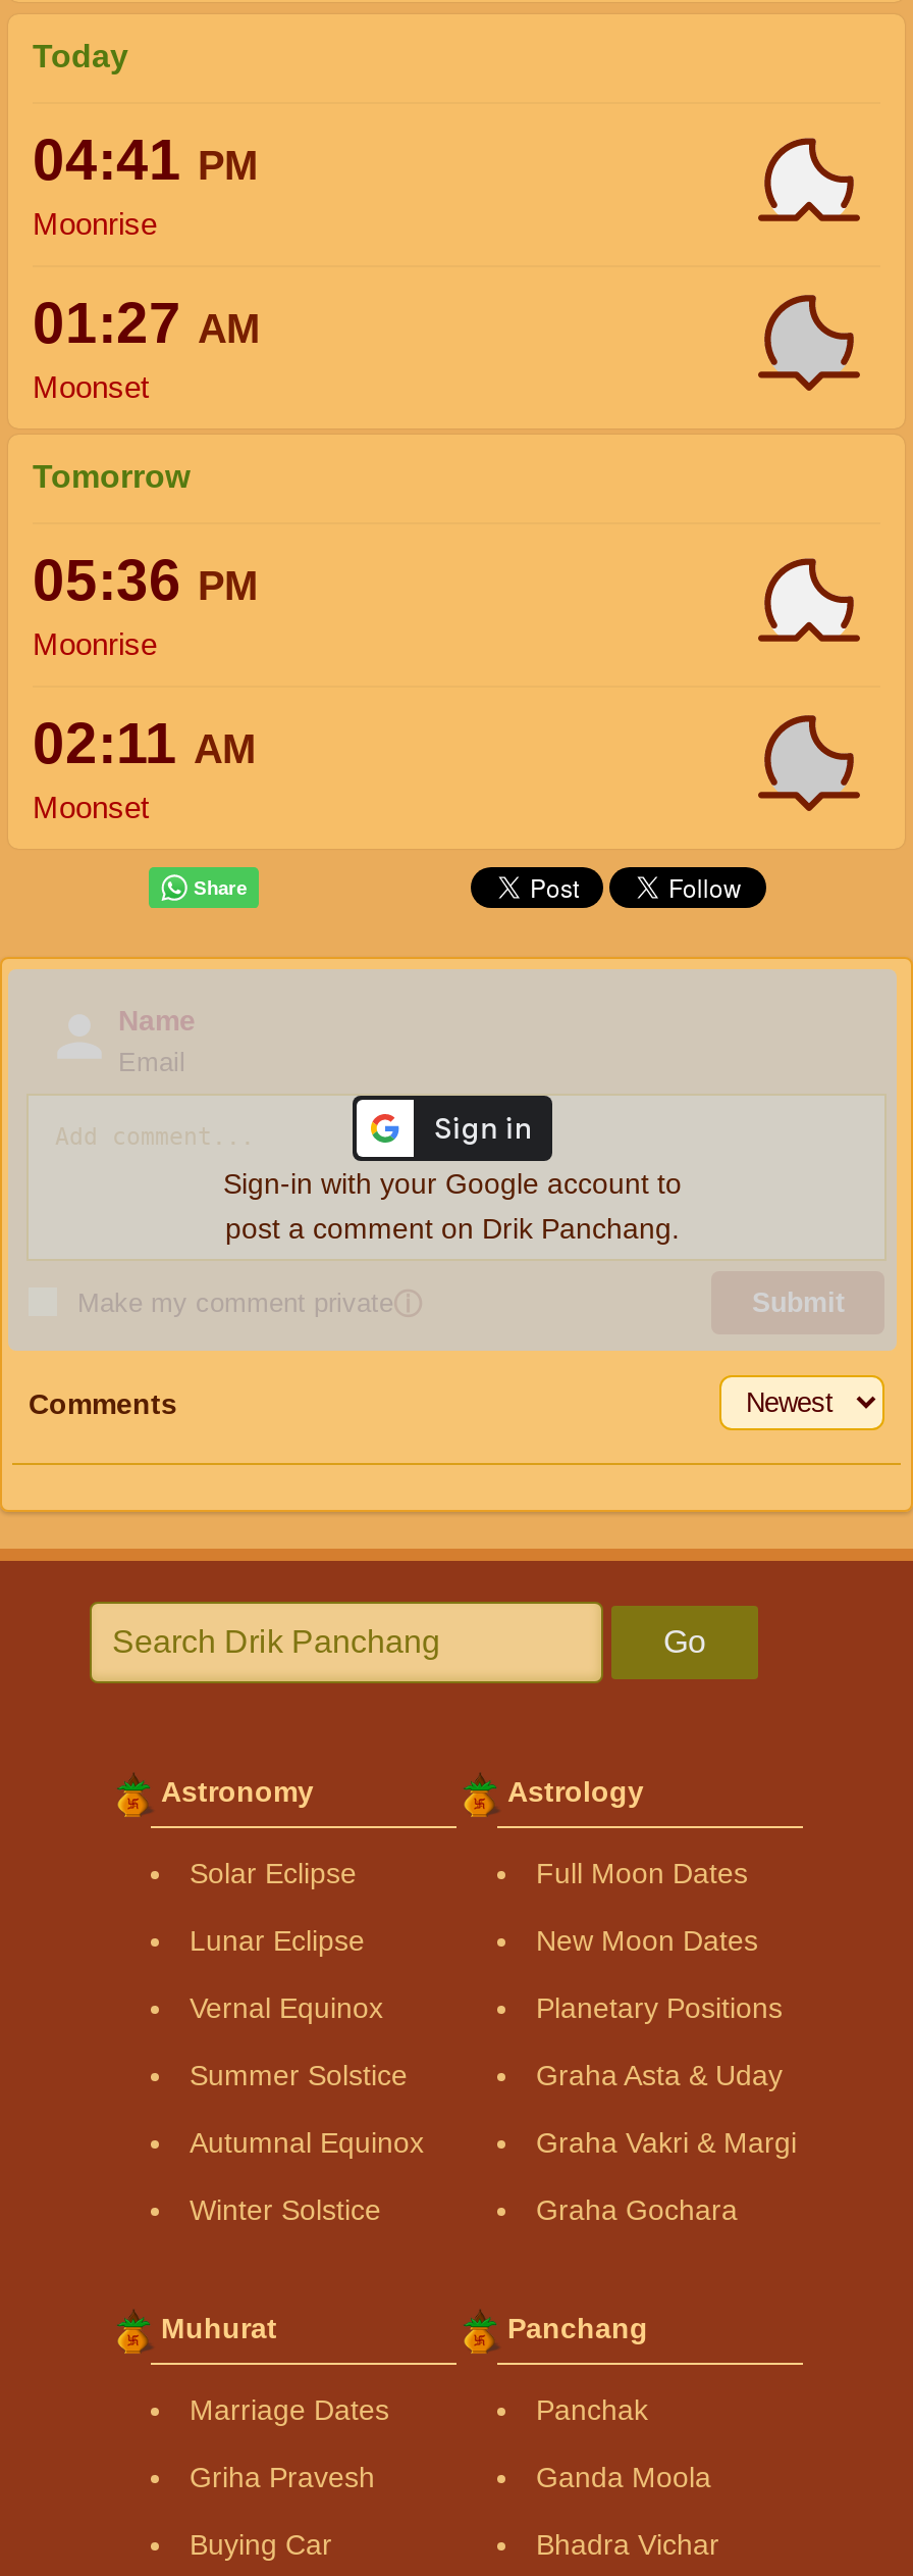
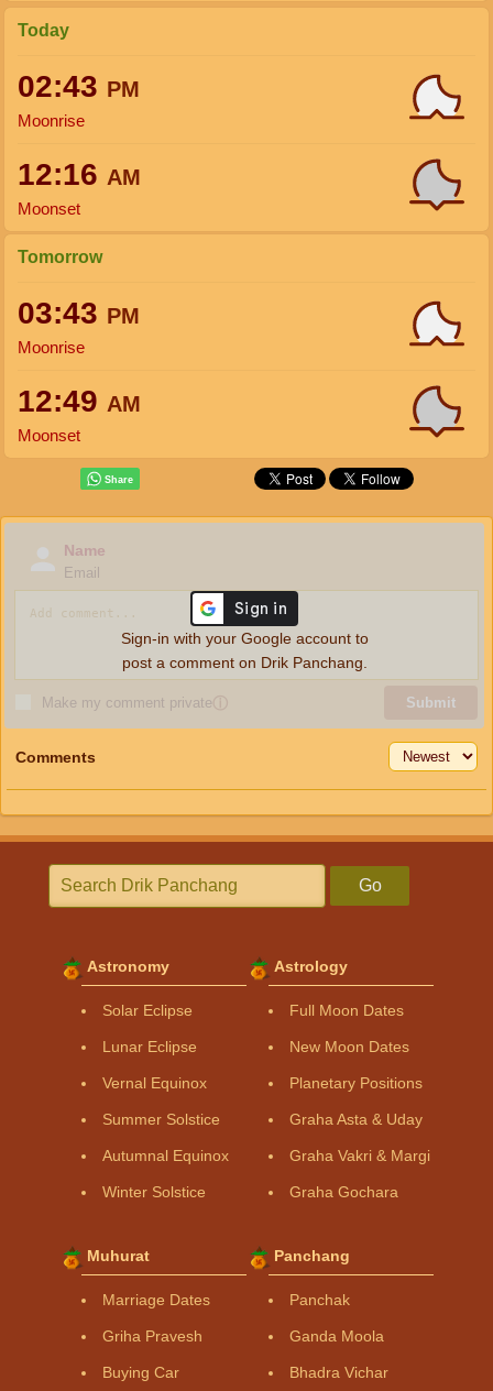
[33,129,259,192] 04:41 PM -> [18,69,140,103] 02:43 PM
[33,292,261,355] 01:27 AM -> [18,157,141,191] 12:16 AM
[33,549,259,612] 05:36 PM -> [18,296,140,330] 03:43 PM
[33,712,257,775] 02:11 AM -> [18,384,141,418] 12:49 AM

